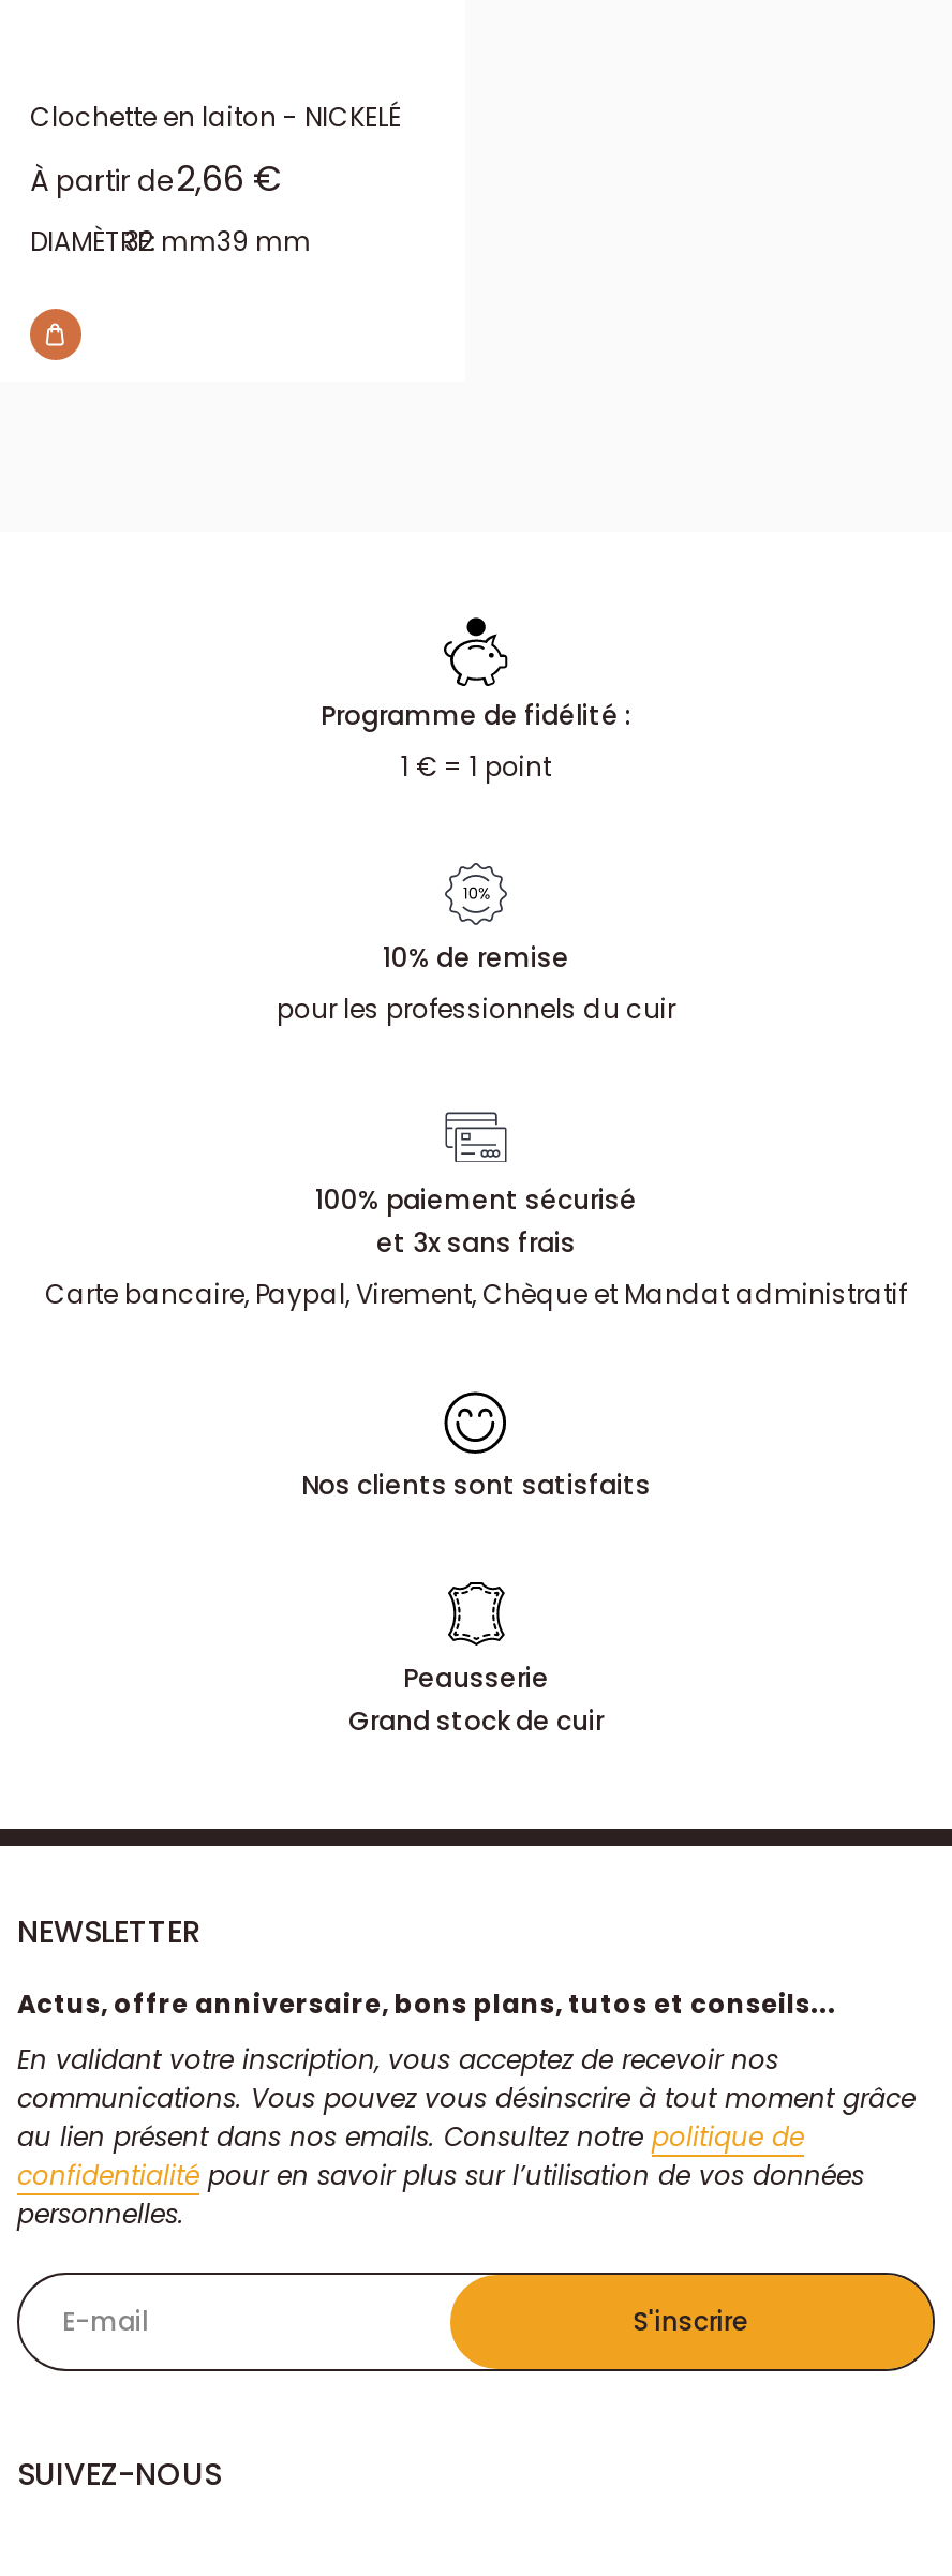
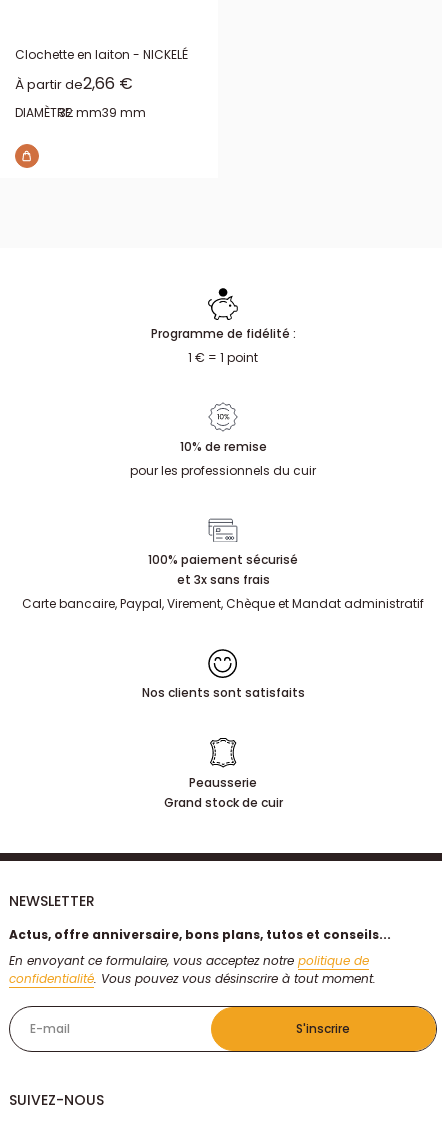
[17,2042,916,2233] En validant votre inscription, vous acceptez de recevoir nos | communications. Vous pouvez vous désinscrire à tout moment grâce | au lien présent dans nos emails. Consultez notre politique de | confidentialité pour en savoir plus sur l’utilisation de vos données | personnelles. -> [9,952,376,987] En envoyant ce formulaire, vous acceptez notre politique de | confidentialité. Vous pouvez vous désinscrire à tout moment.

